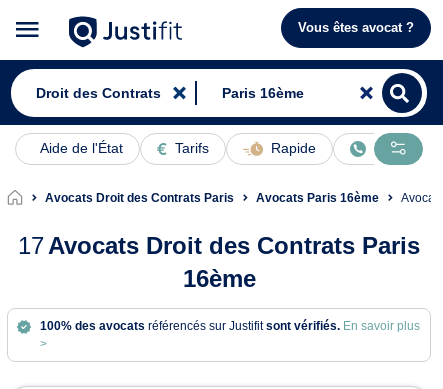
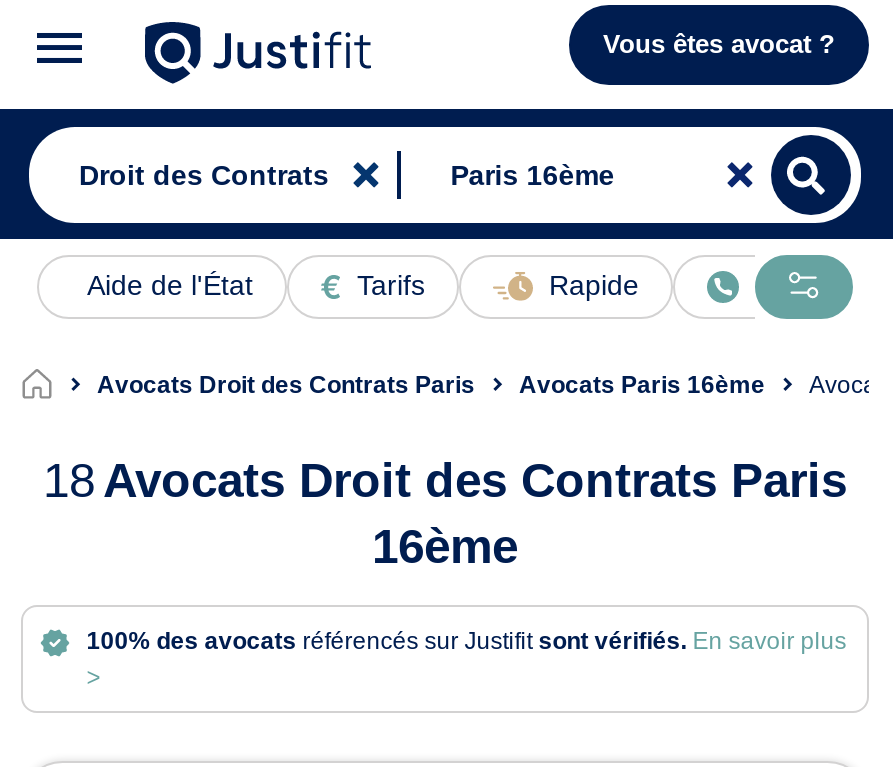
[18,232,420,259] 17 Avocats Droit des Contrats Paris -> [43,454,847,508] 18 Avocats Droit des Contrats Paris

